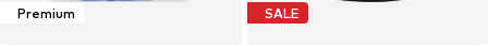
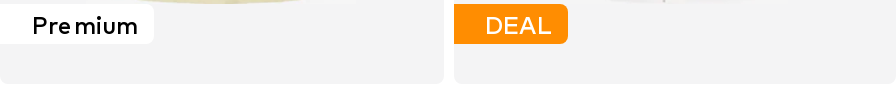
[264,5,299,21] SALE -> [485,9,551,39] DEAL

